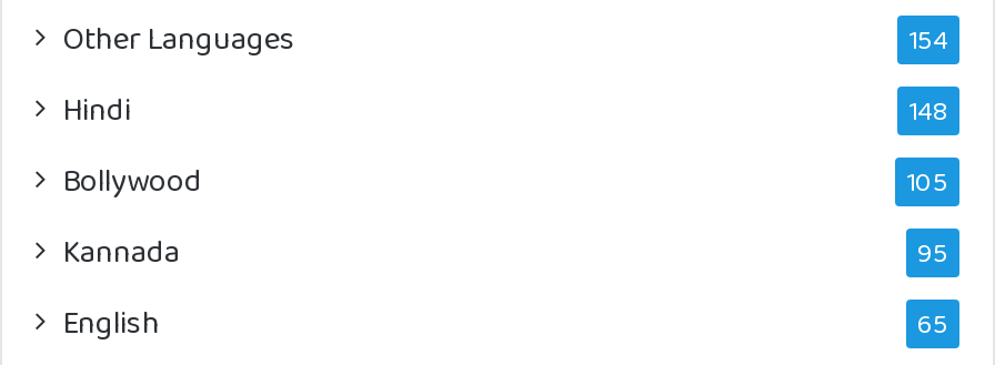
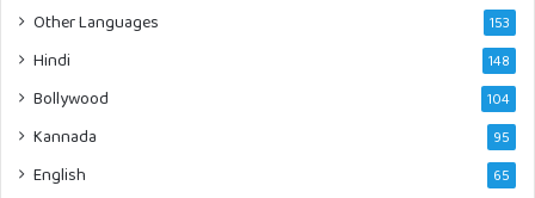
[908,20,948,60] 154 -> [490,12,510,33] 153
[906,162,948,202] 105 -> [487,88,510,110] 104

